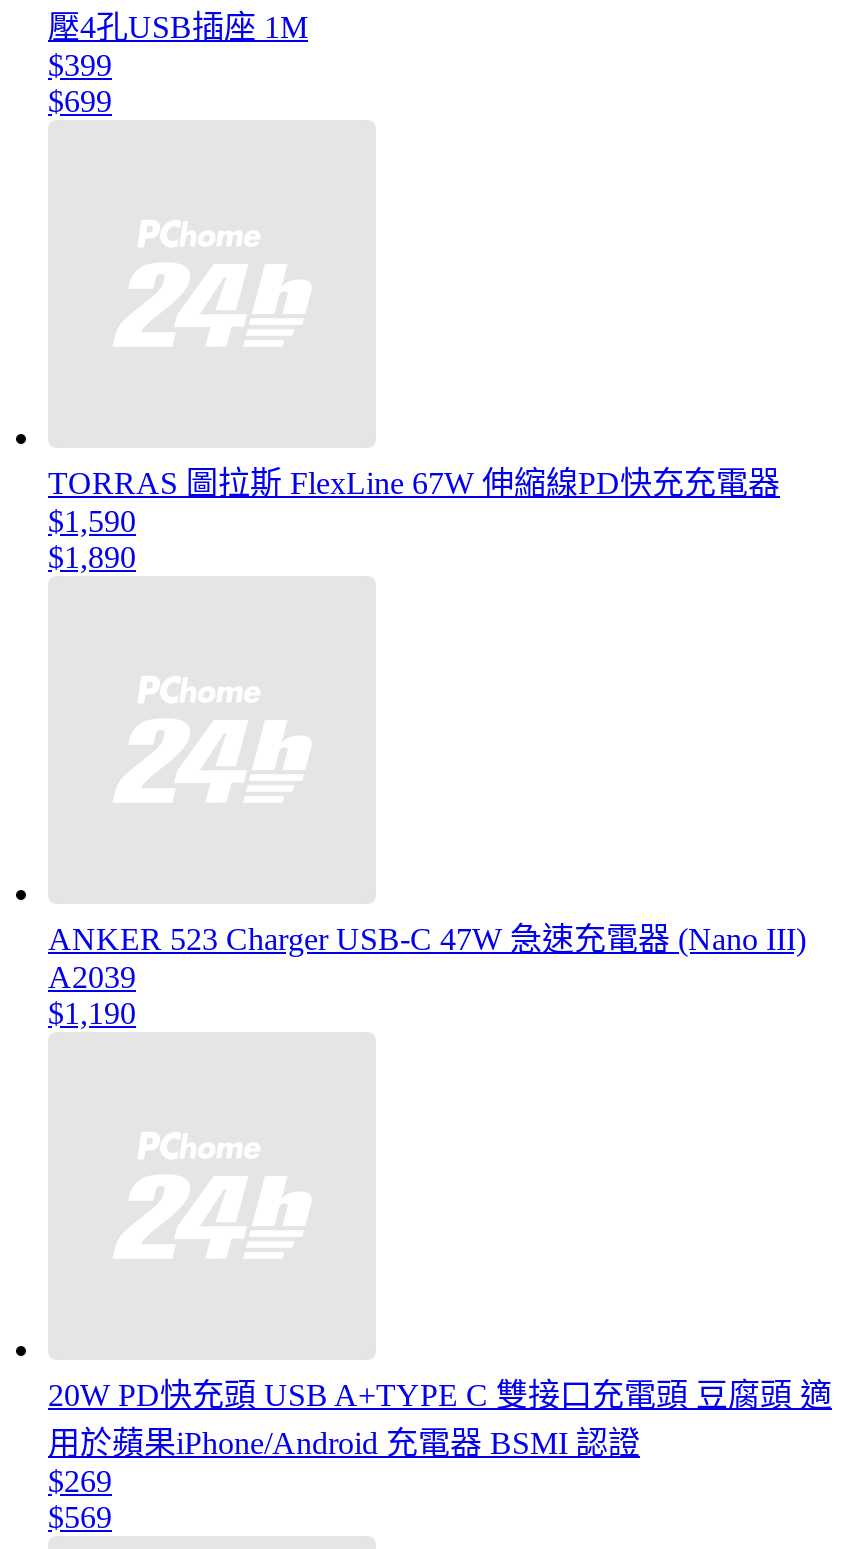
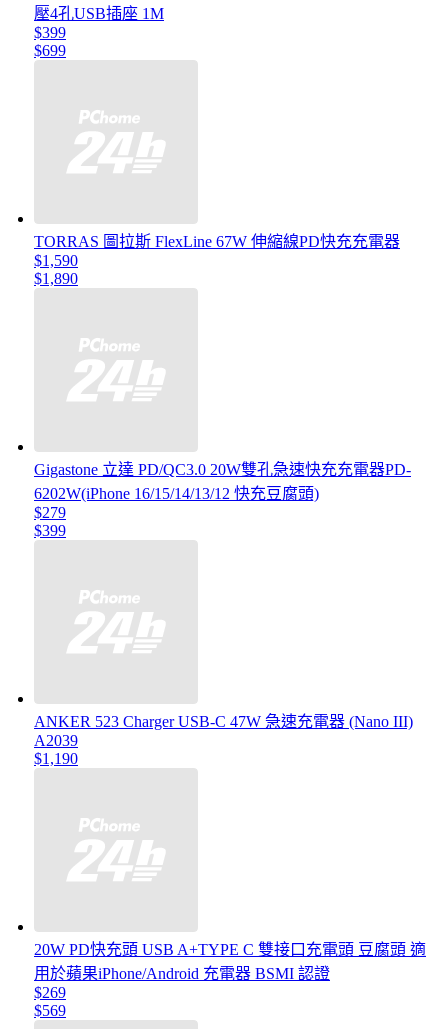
none -> [34,461,411,539] Gigastone 立達 PD/QC3.0 20W雙孔急速快充充電器PD- | 6202W(iPhone 16/15/14/13/12 快充豆腐頭) | $279 | $399

